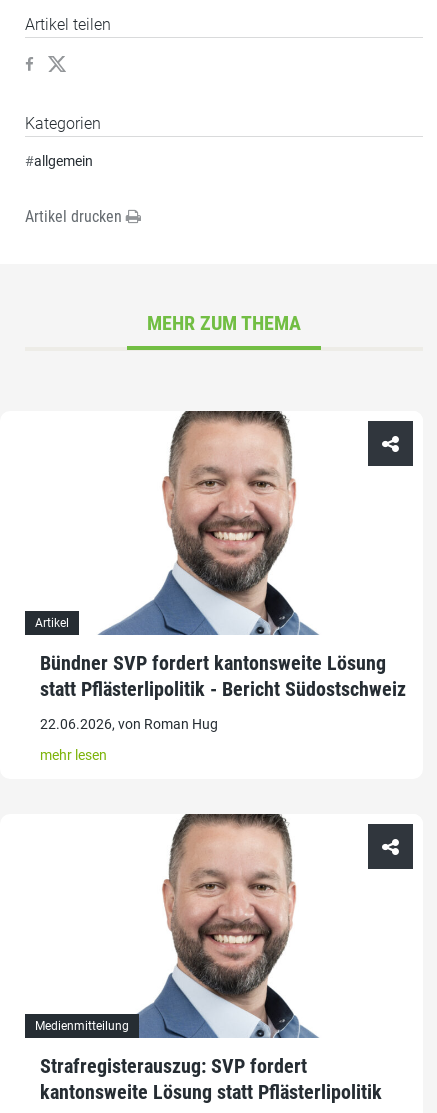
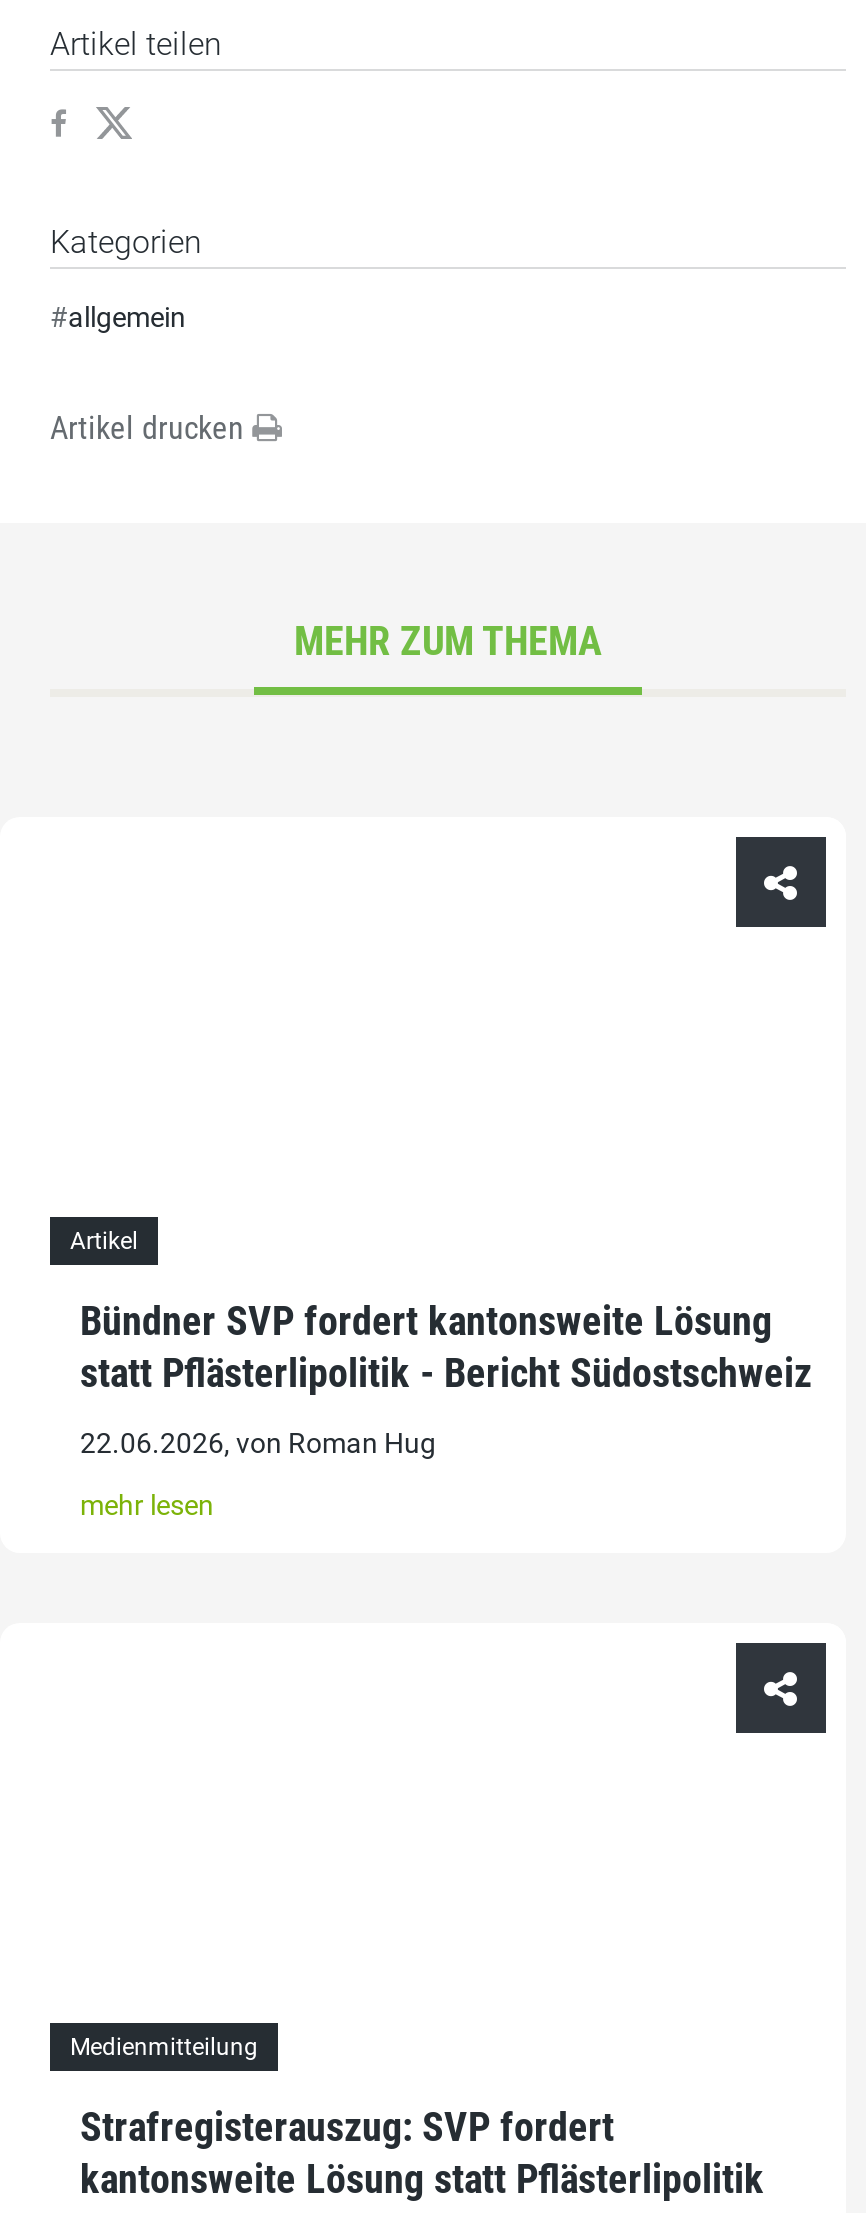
[98,410,319,636] [image] -> none
[139,813,319,1039] [image] -> none

